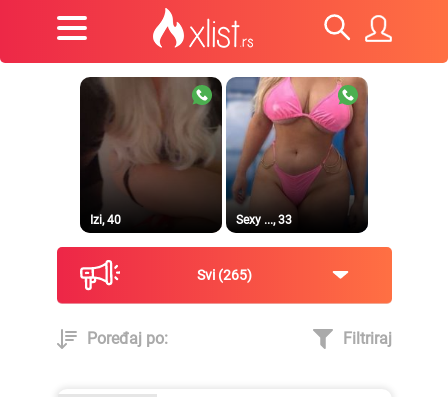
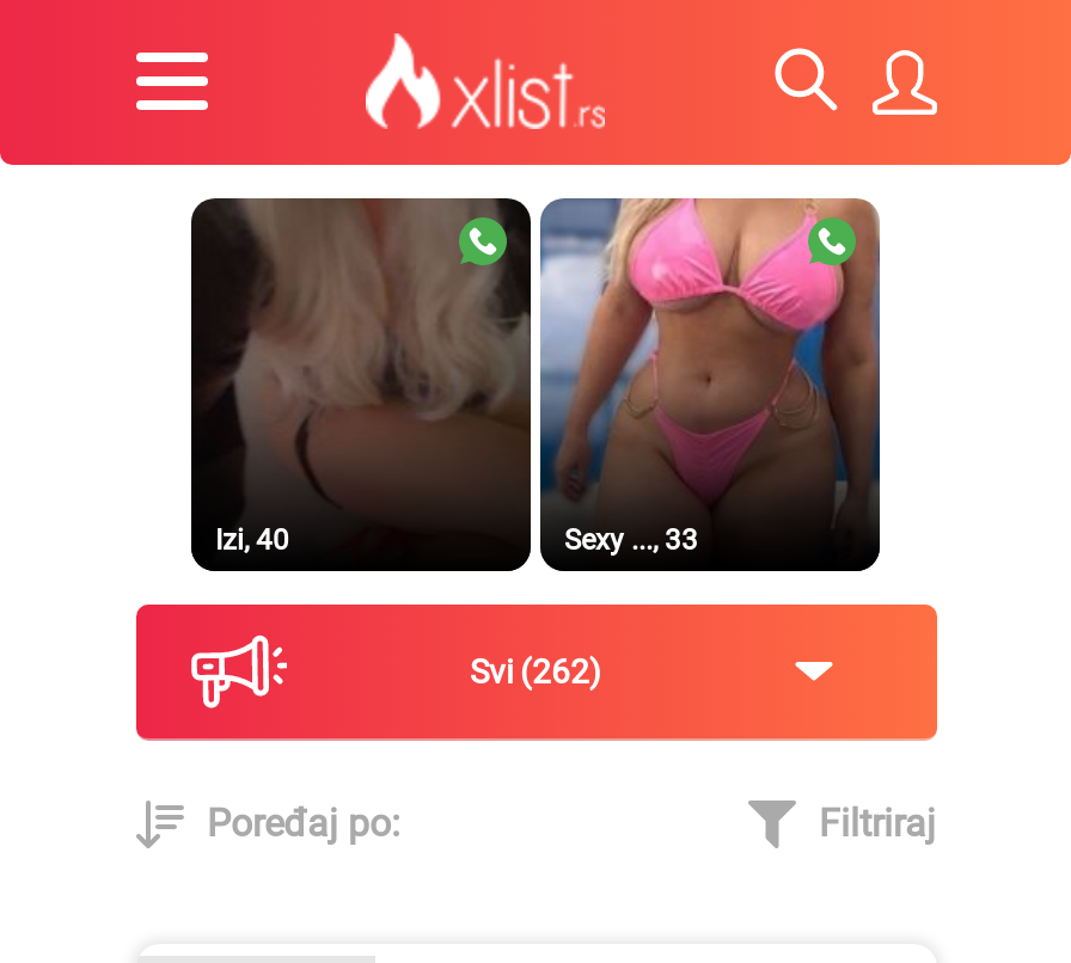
[196,267,246,283] Svi 265 -> [470,652,589,691] Svi 262

